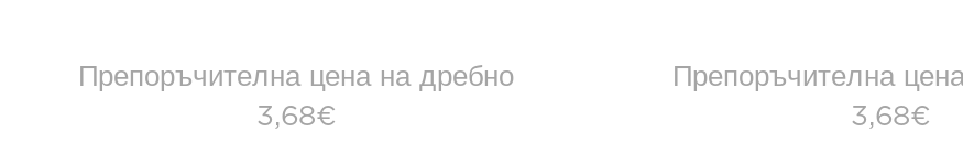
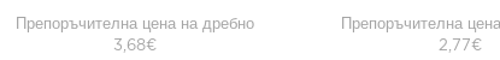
[851,103,930,132] 3,68€ -> [439,38,482,54] 2,77€

